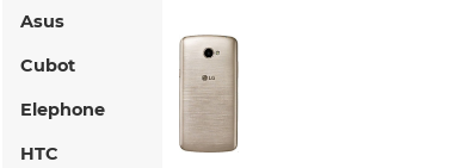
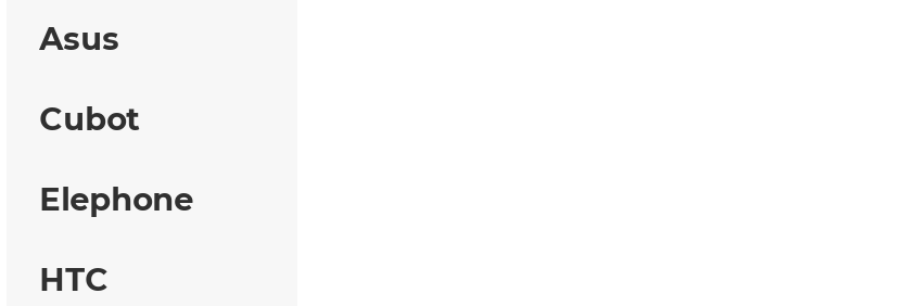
[178,33,240,154] [image] -> none

